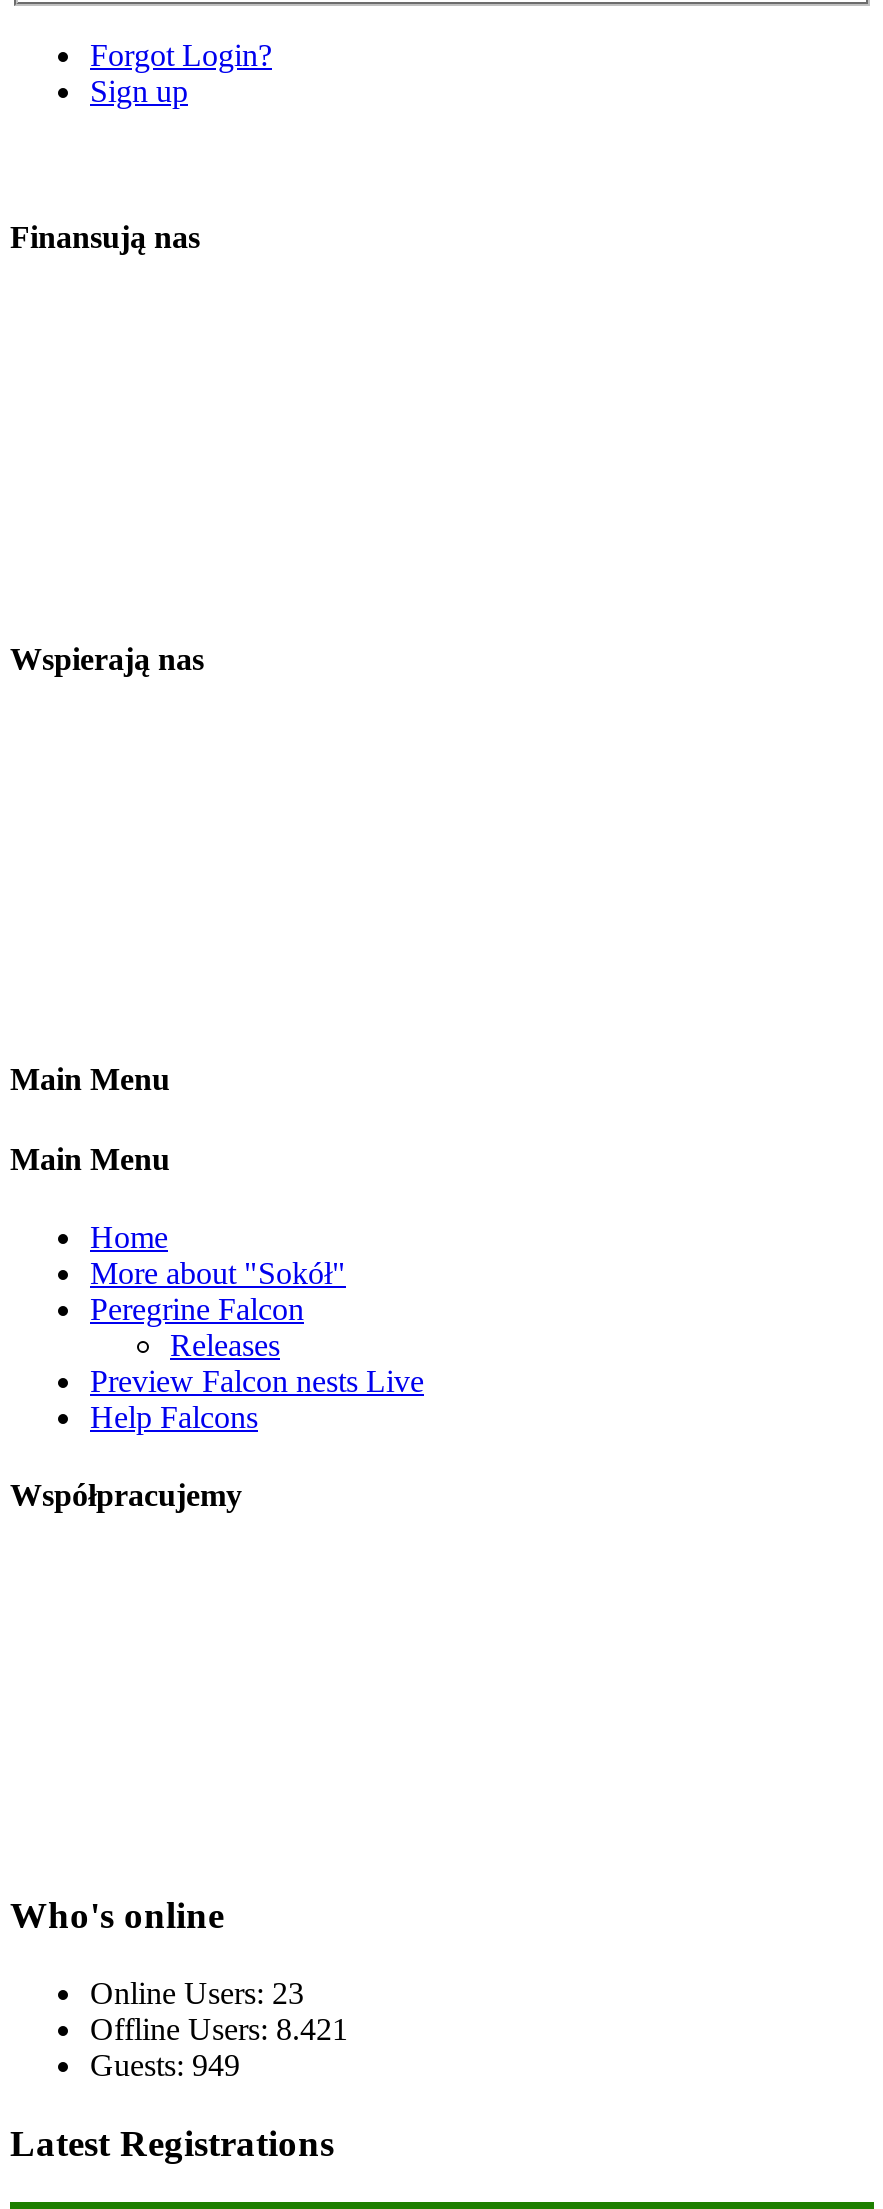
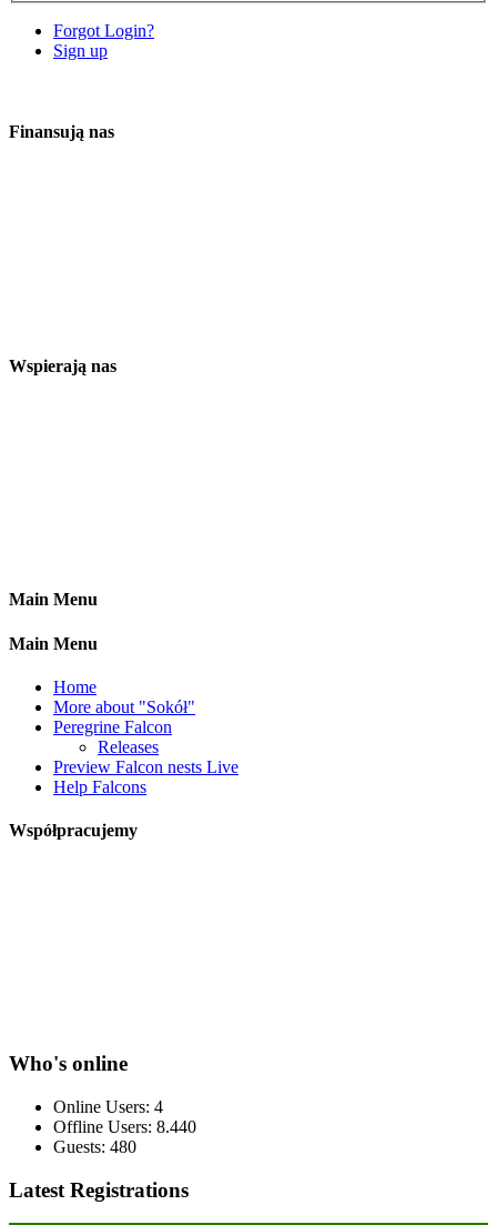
[90,1976,304,2010] Online Users: 23 -> [53,1097,163,1116] Online Users: 4
[90,2012,348,2046] Offline Users: 8.421 -> [53,1117,196,1136] Offline Users: 8.440
[90,2048,240,2082] Guests: 949 -> [53,1137,136,1156] Guests: 480

